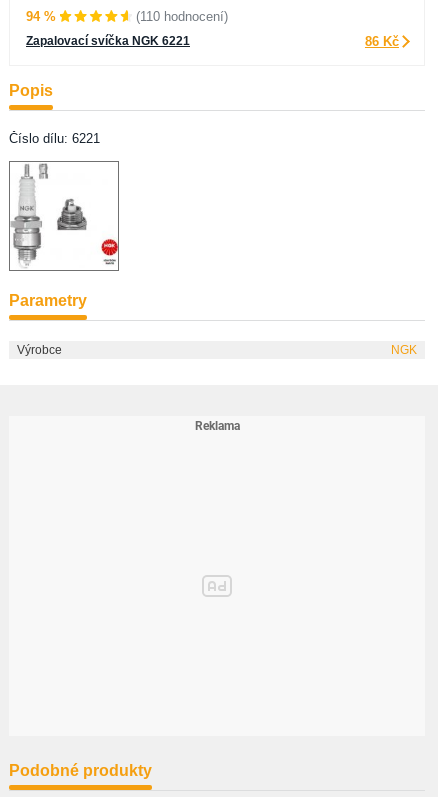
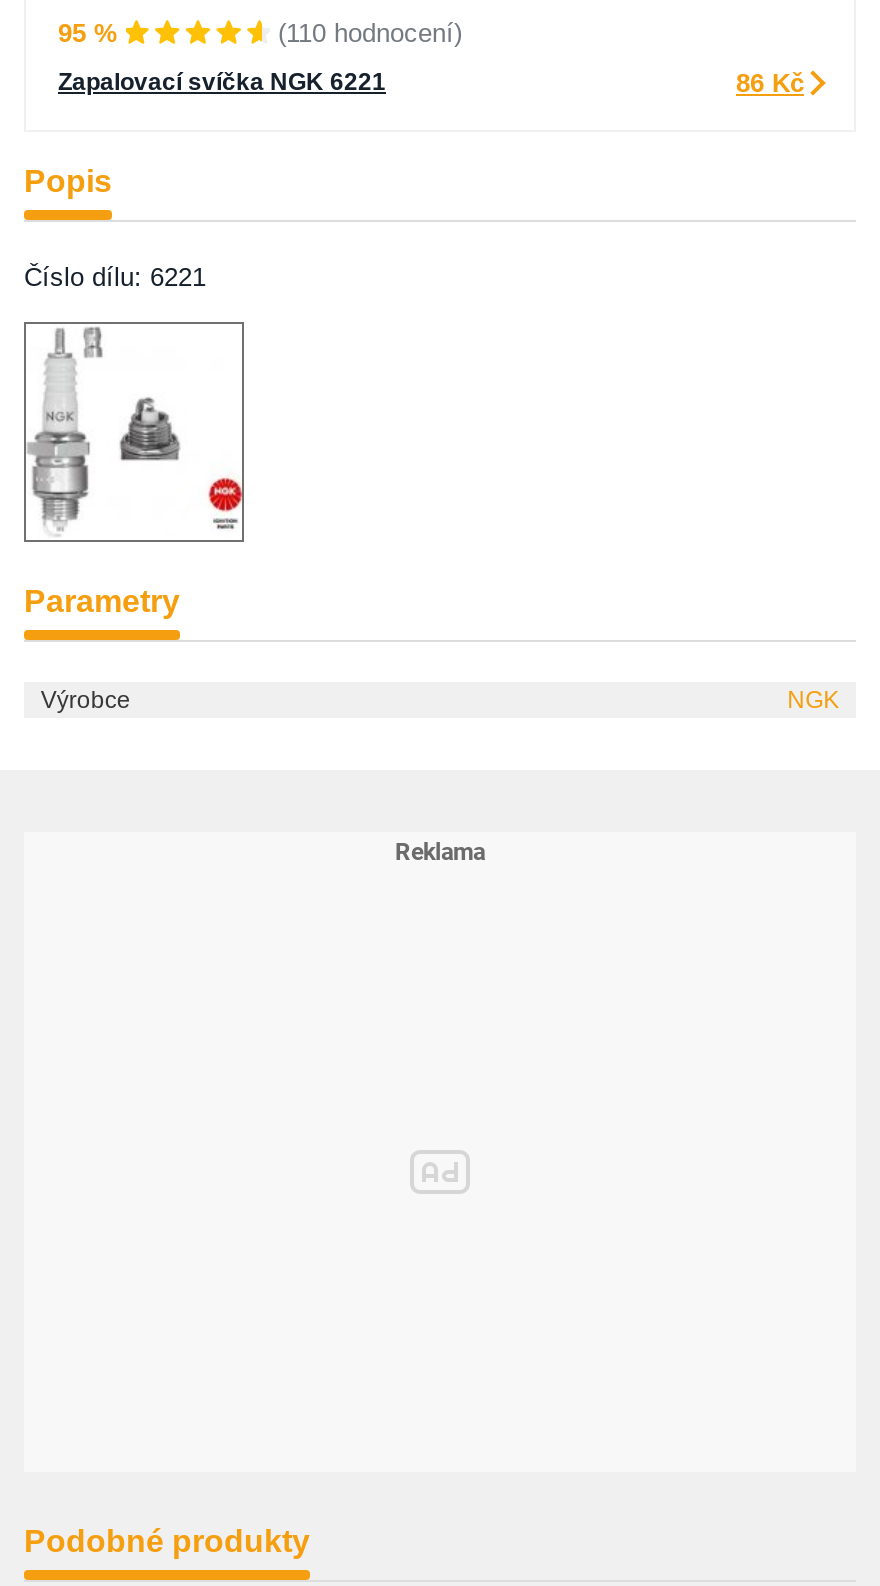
[26,9,56,24] 94 % -> [58,18,118,48] 95 %

